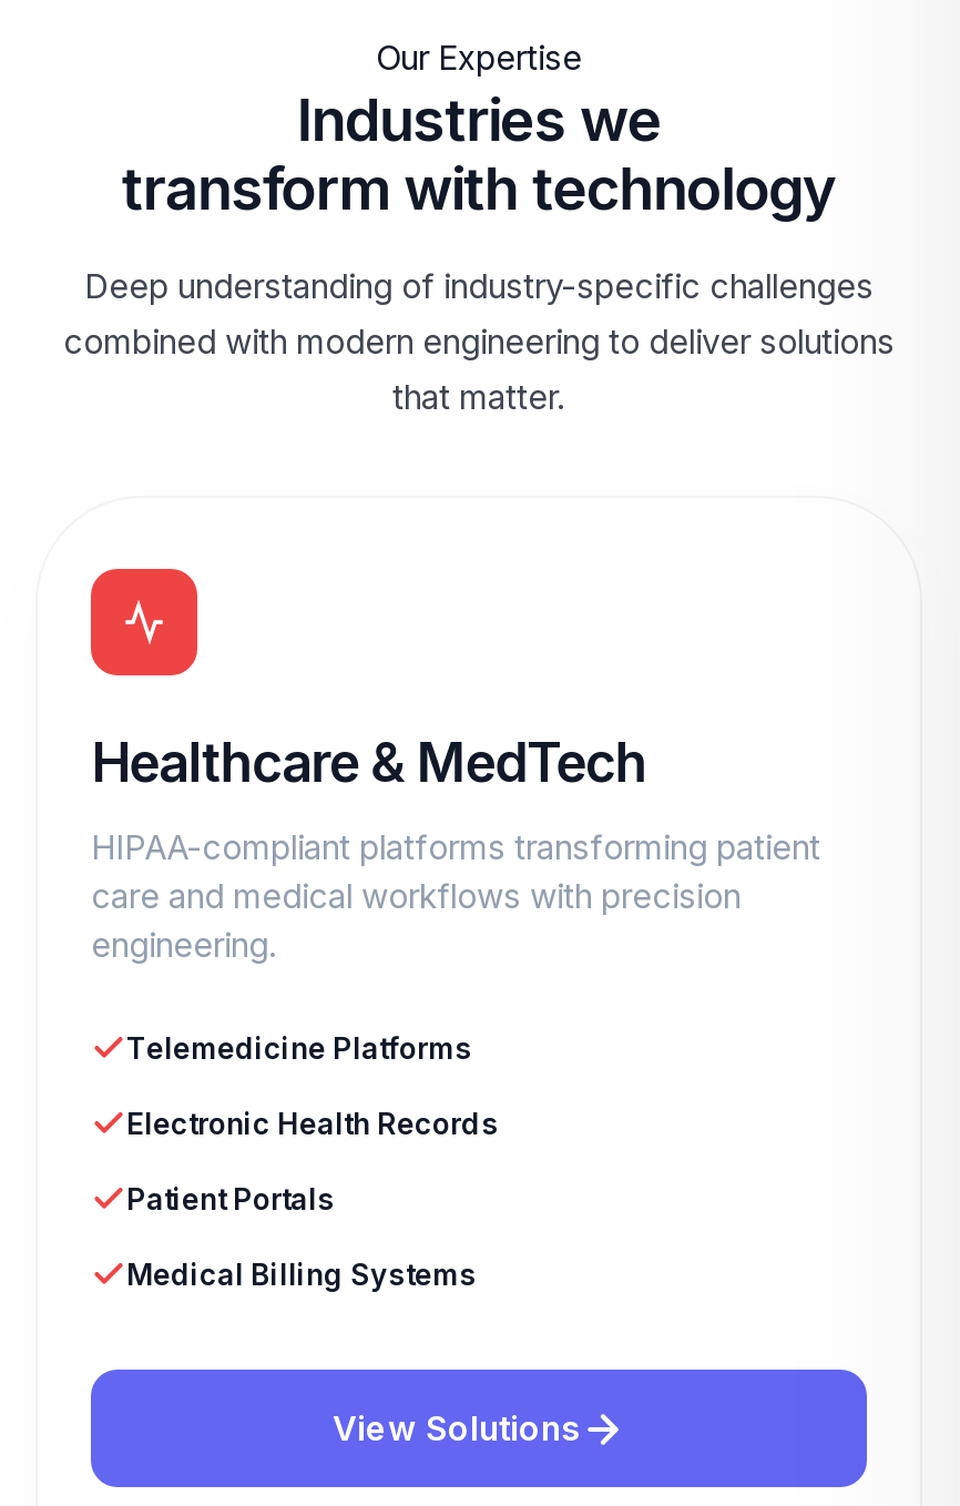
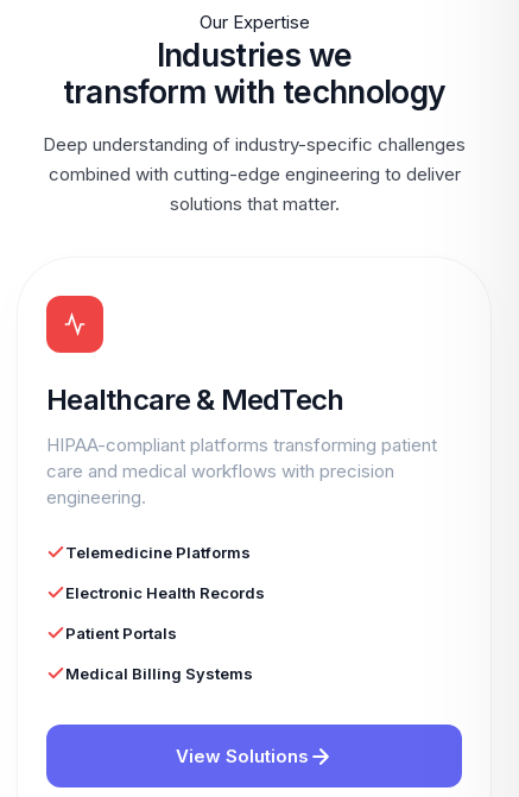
[63,321,895,418] combined with modern engineering to deliver solutions | that matter. -> [48,163,460,215] combined with cutting-edge engineering to deliver | solutions that matter.

